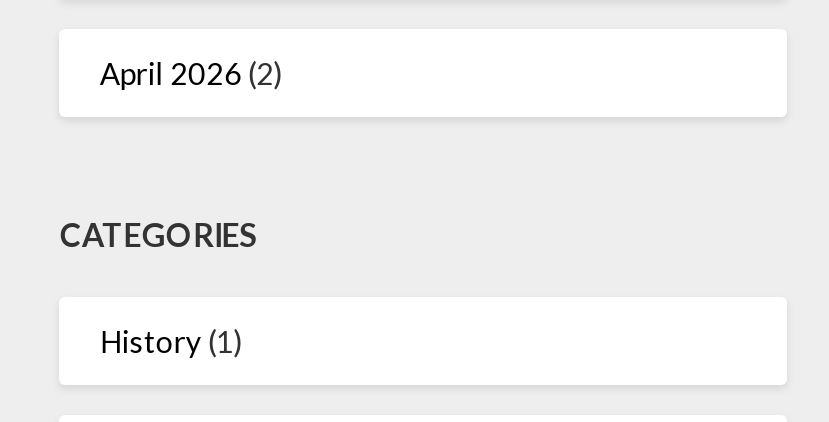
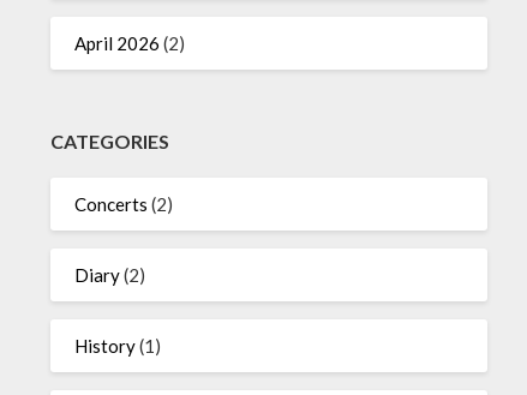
none -> [75,194,173,286] Concerts (2) | Diary (2)

